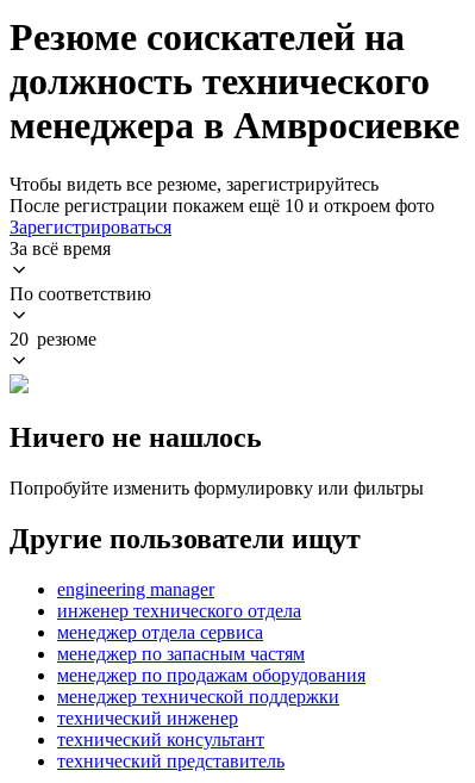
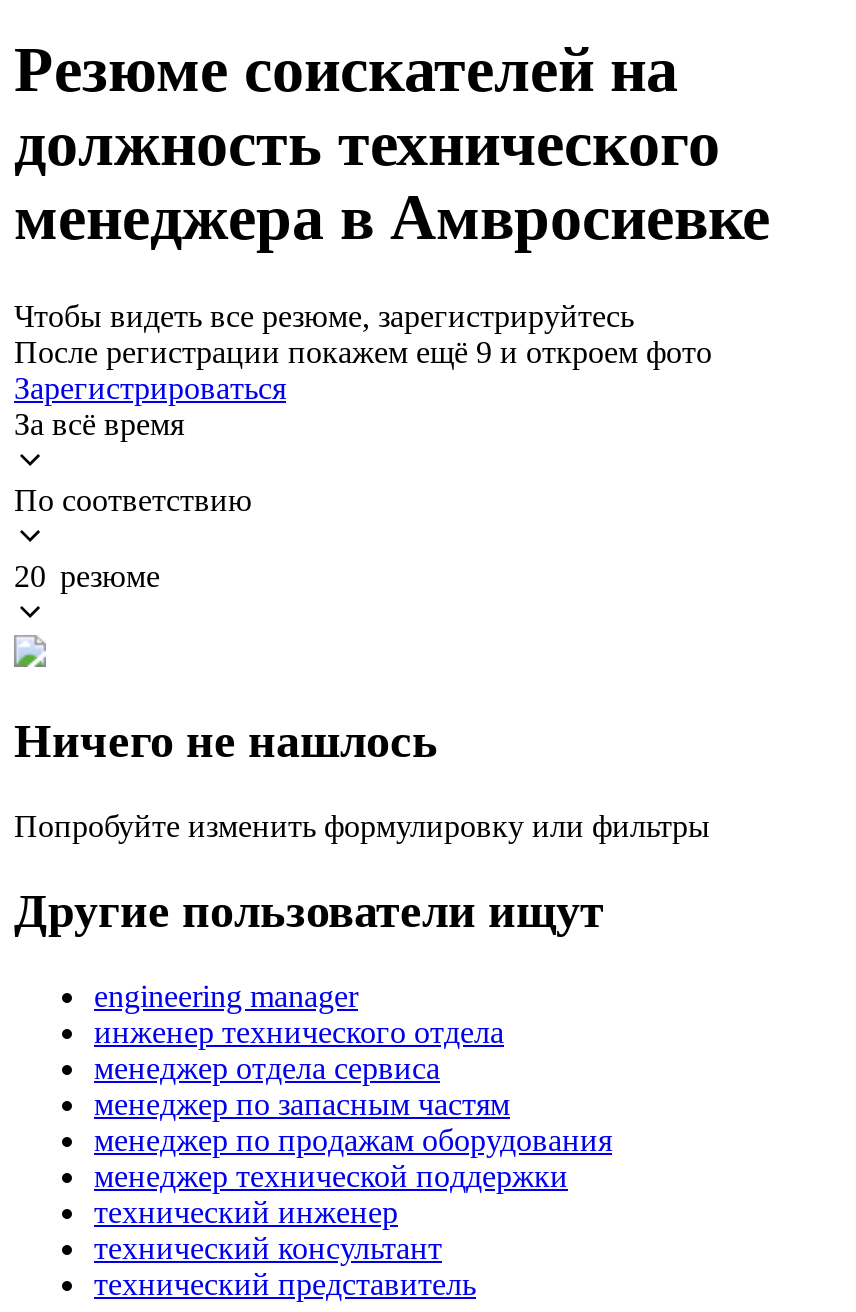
[10,195,435,216] После регистрации покажем ещё 10 и откроем фото -> [14,335,712,369] После регистрации покажем ещё 9 и откроем фото

